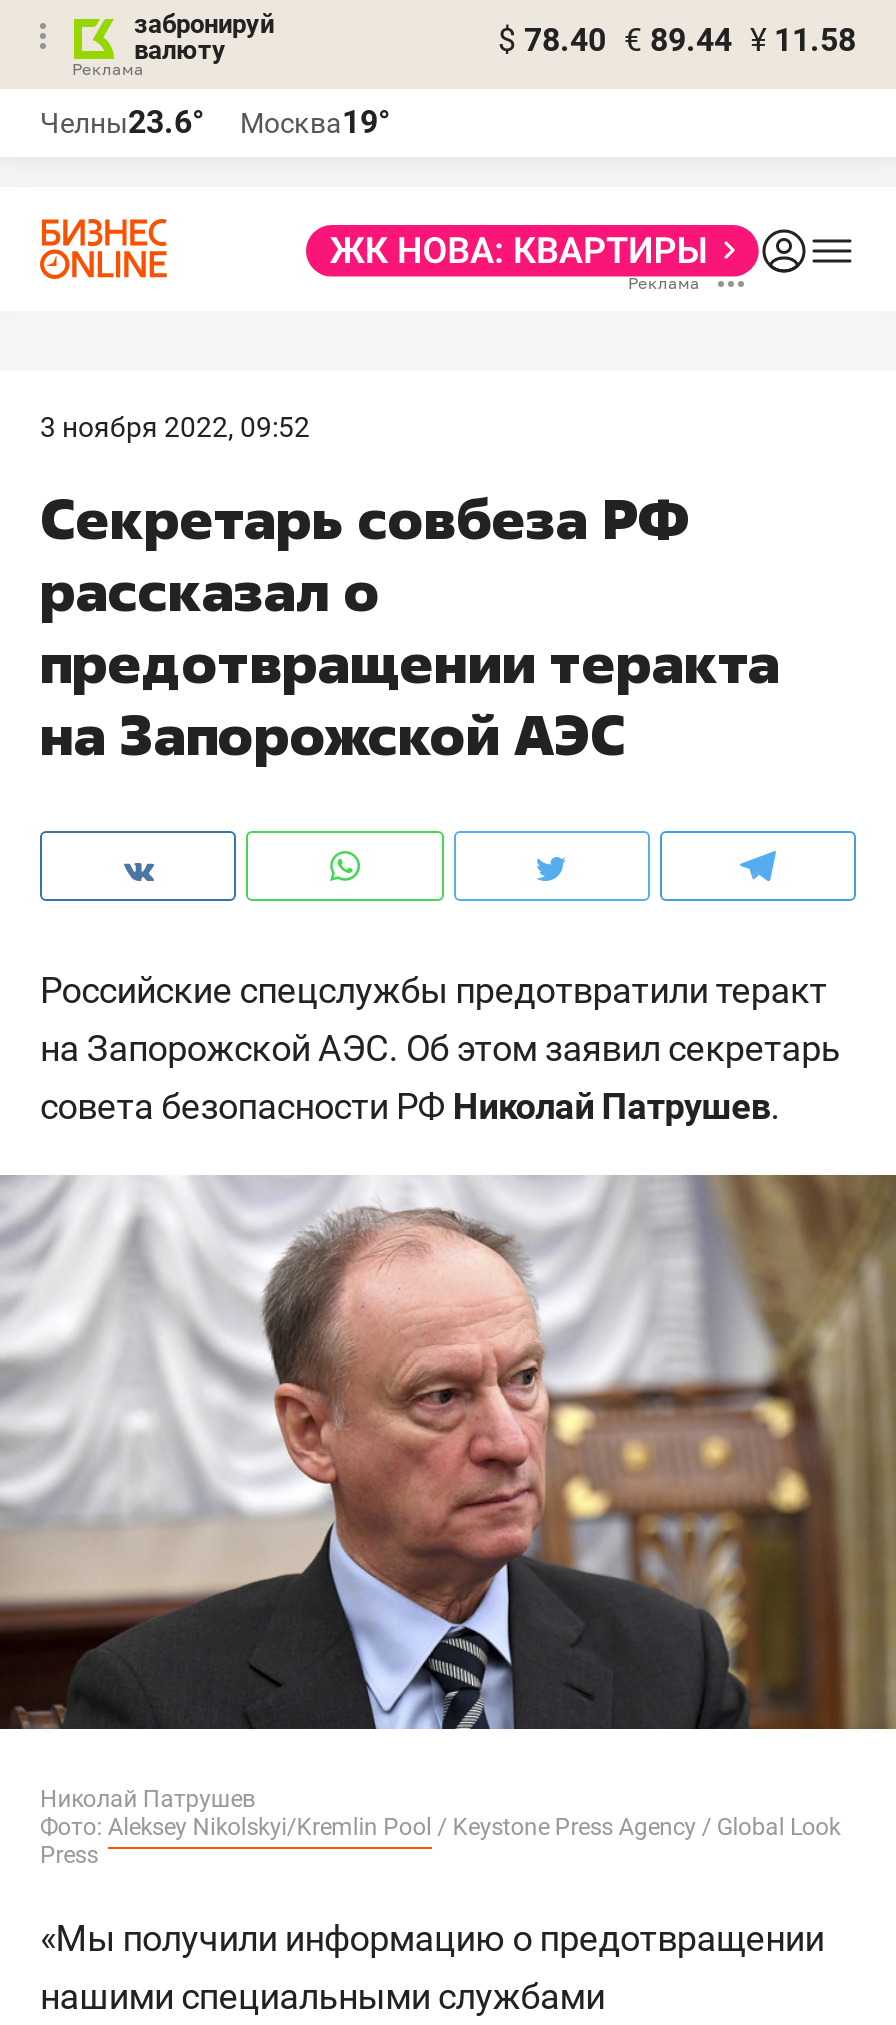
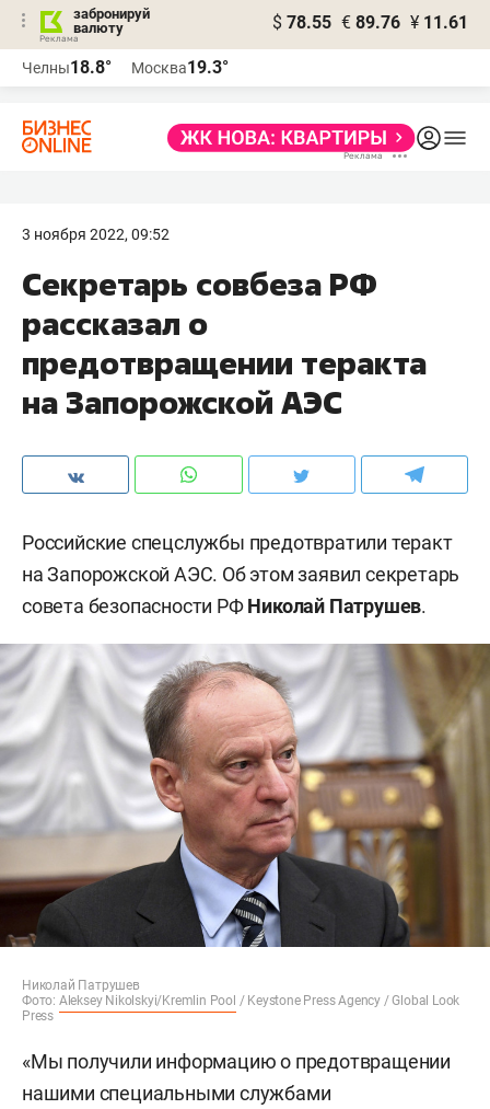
[498,21,856,59] $ 78.40 € 89.44 ¥ 11.58 -> [272,12,468,33] $ 78.55 € 89.76 ¥ 11.61
[40,103,204,141] Челны23.6° -> [22,57,112,78] Челны18.8°
[240,103,390,141] Москва19° -> [131,57,229,78] Москва19.3°

